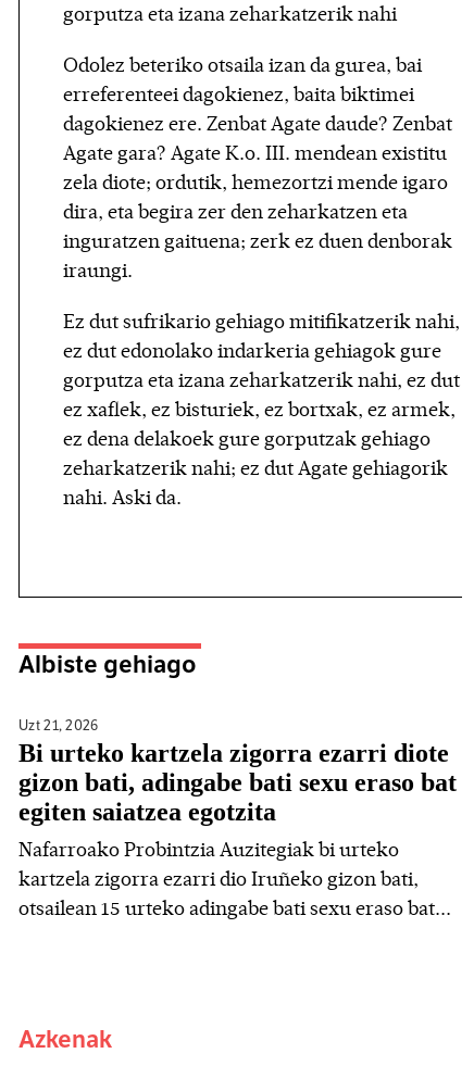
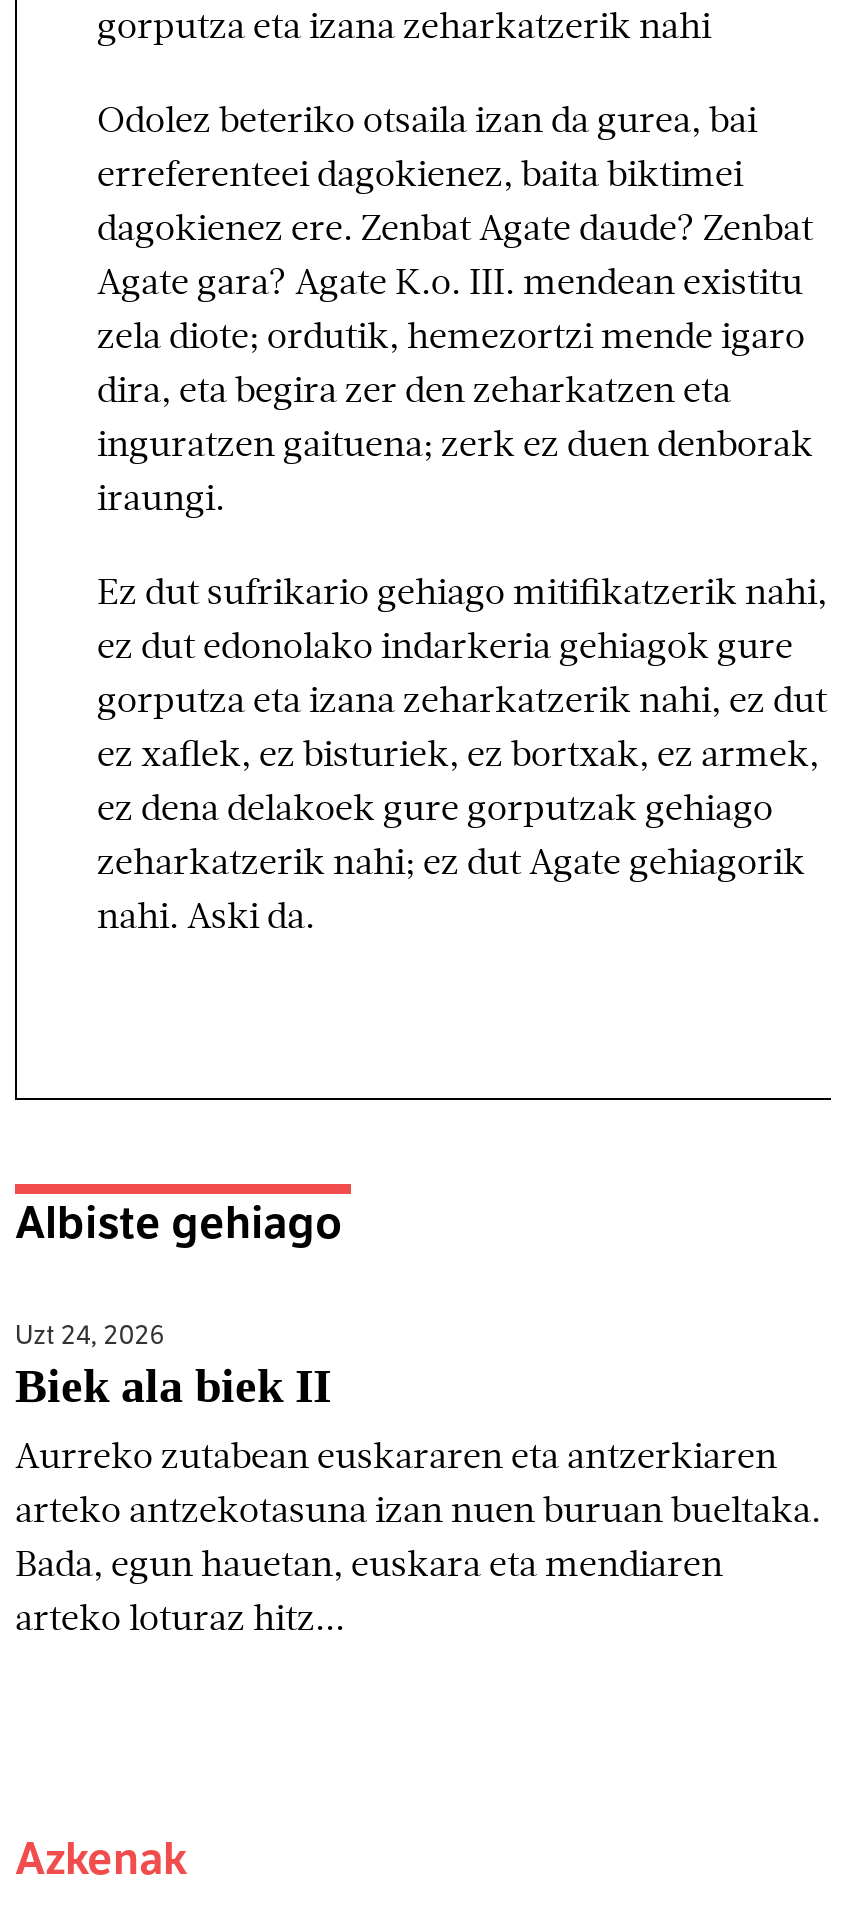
[18,716,457,921] Uzt 21, 2026 | Bi urteko kartzela zigorra ezarri diote | gizon bati, adingabe bati sexu eraso bat | egiten saiatzea egotzita | Nafarroako Probintzia Auzitegiak bi urteko | kartzela zigorra ezarri dio Iruñeko gizon bati, | otsailean 15 urteko adingabe bati sexu eraso bat... -> [15,1318,821,1640] Uzt 24, 2026 | Biek ala biek II | Aurreko zutabean euskararen eta antzerkiaren | arteko antzekotasuna izan nuen buruan bueltaka. | Bada, egun hauetan, euskara eta mendiaren | arteko loturaz hitz...

